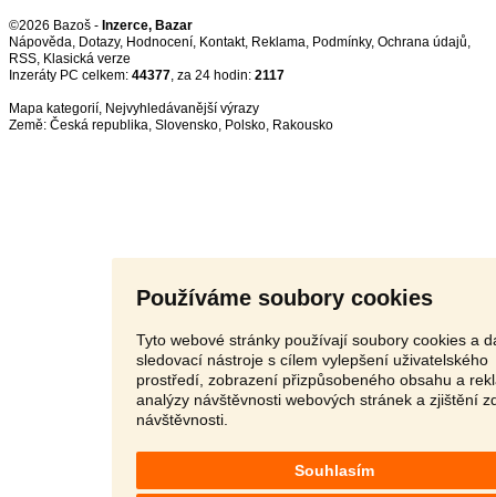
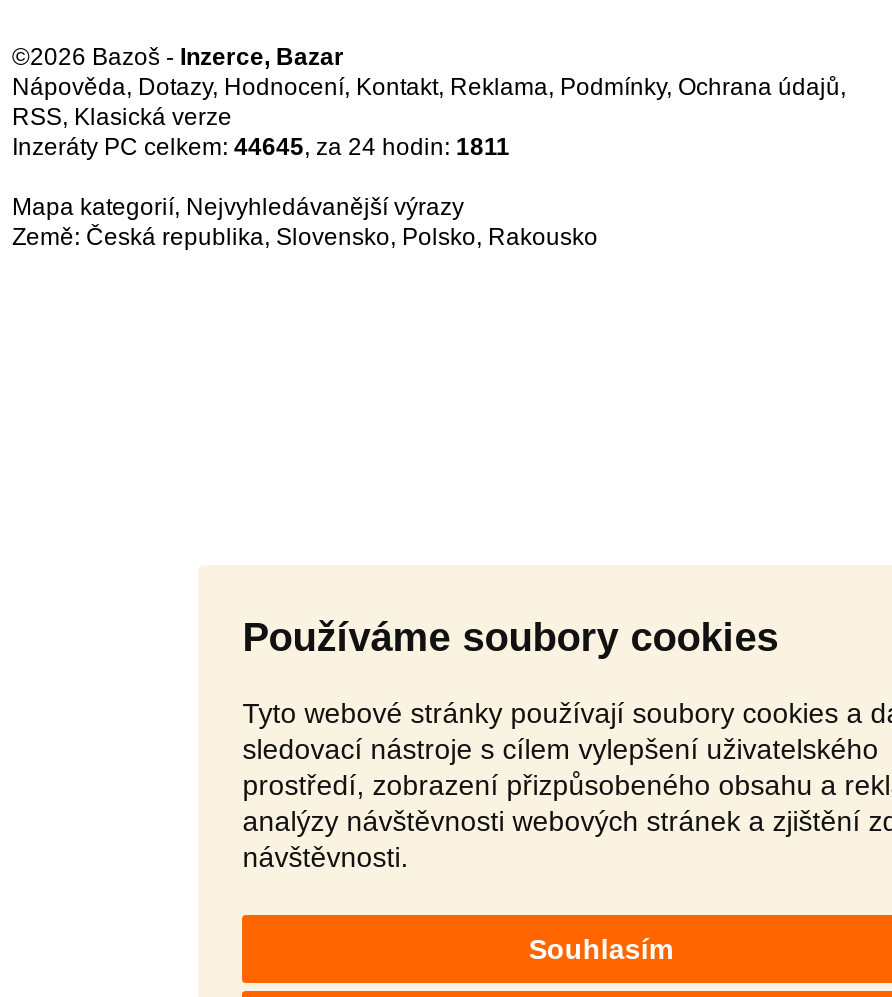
[9,68,285,83] Inzeráty PC celkem: 44377, za 24 hodin: 2117 -> [12,133,510,161] Inzeráty PC celkem: 44645, za 24 hodin: 1811

